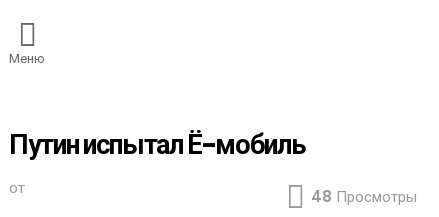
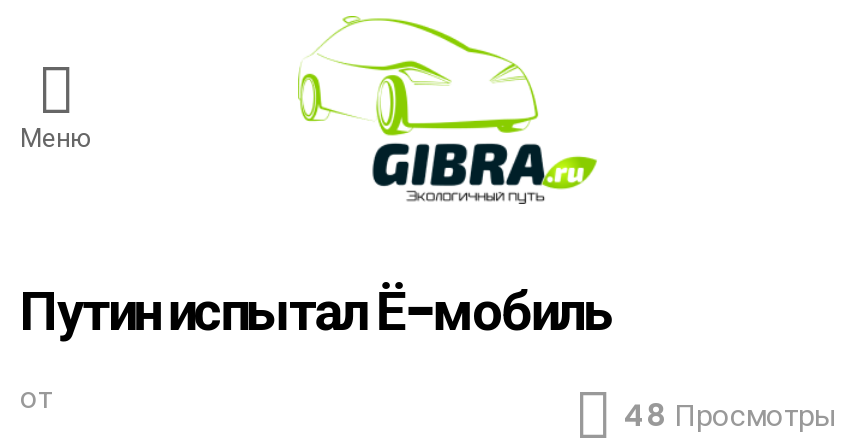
none -> [296,14,598,206] [image]

